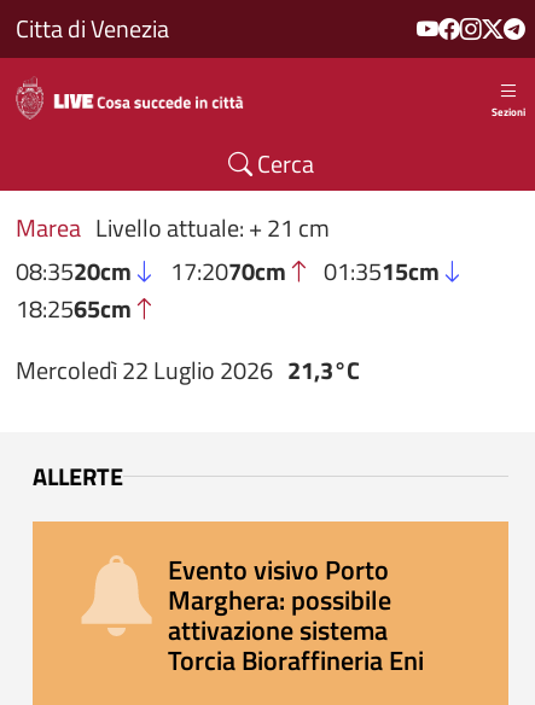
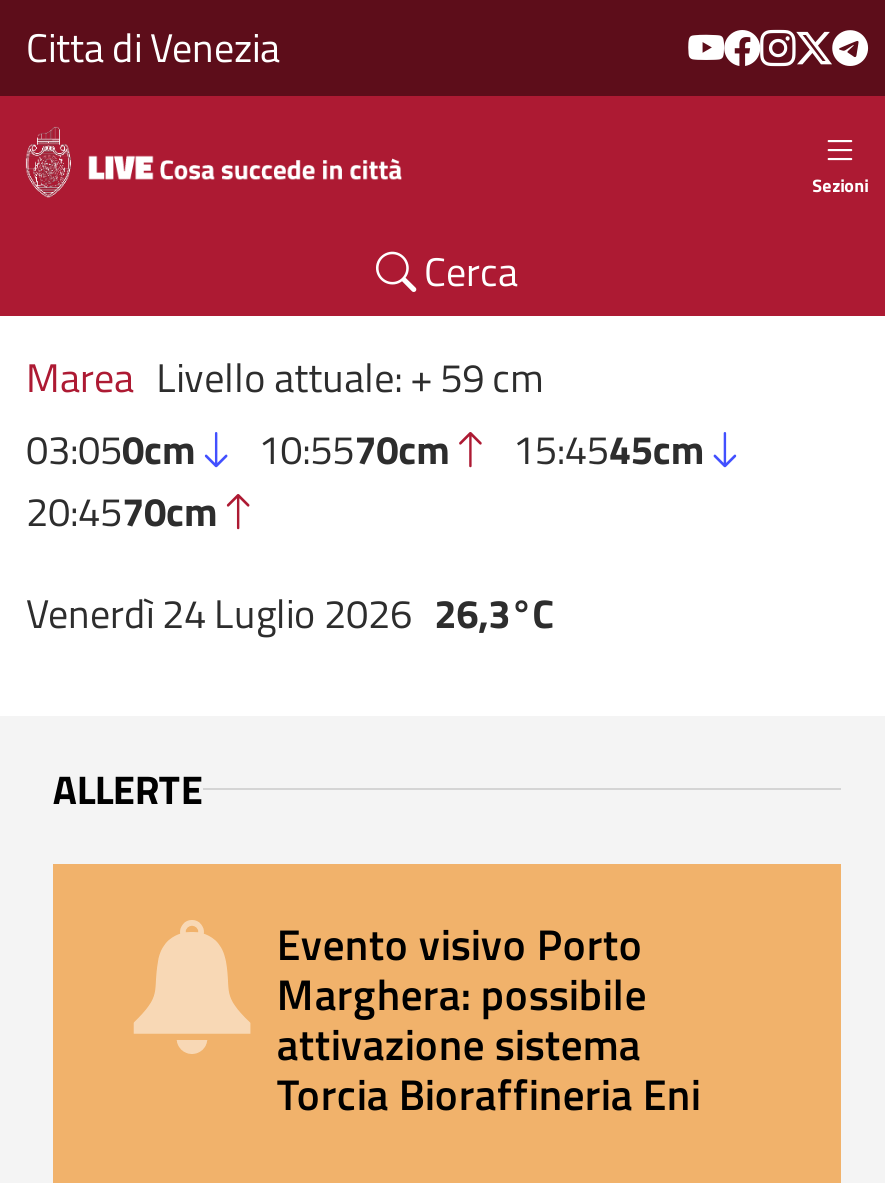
[16,209,439,327] Marea Livello attuale: + 21 cm | 08:3520cm | 17:2070cm | 01:3515cm | 18:2565cm -> [26,346,705,542] Marea Livello attuale: + 59 cm | 03:050cm | 10:5570cm | 15:4545cm | 20:4570cm
[16,352,359,389] Mercoledì 22 Luglio 2026 21,3°C -> [26,583,554,645] Venerdì 24 Luglio 2026 26,3°C

